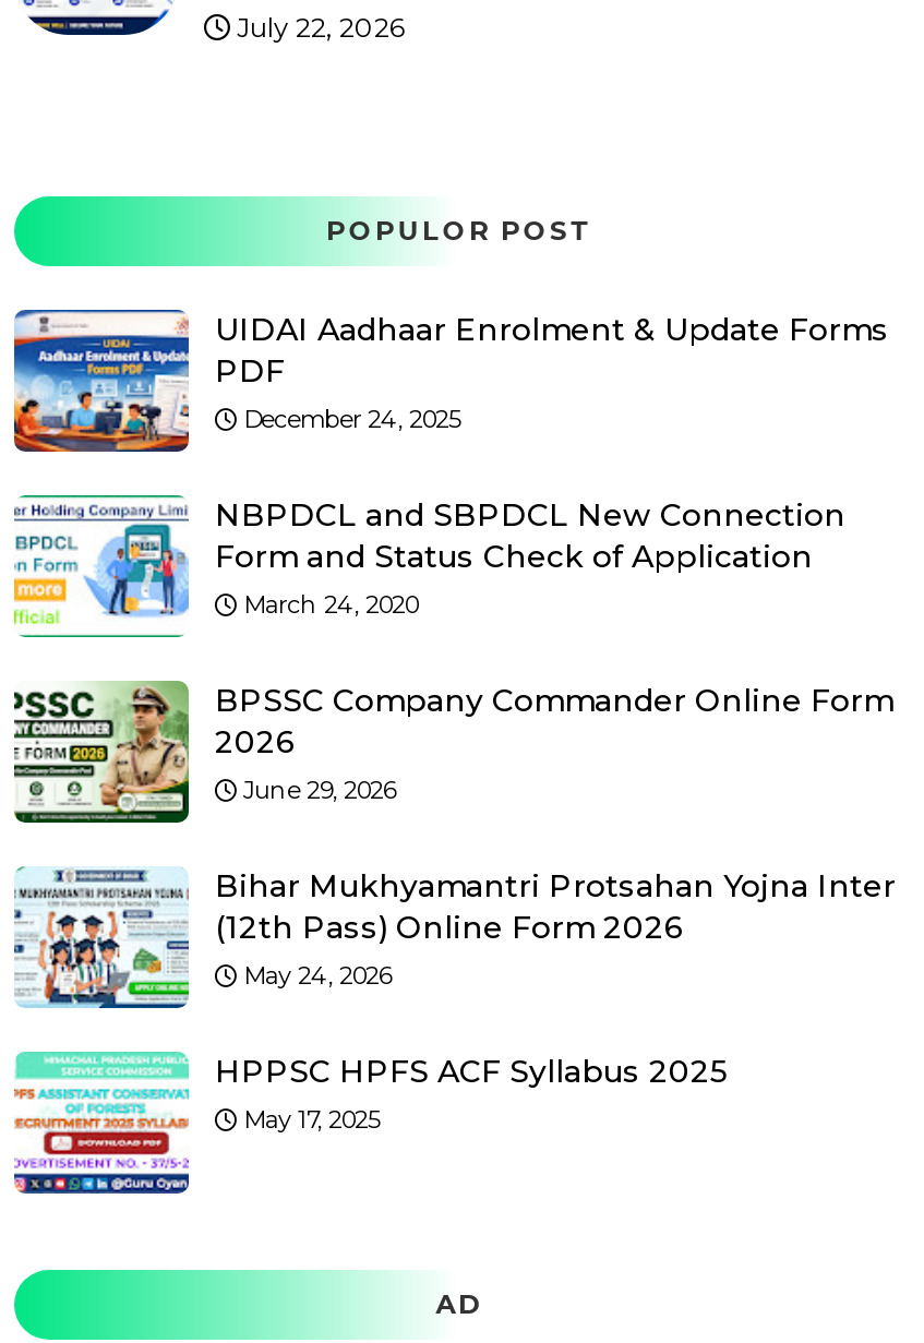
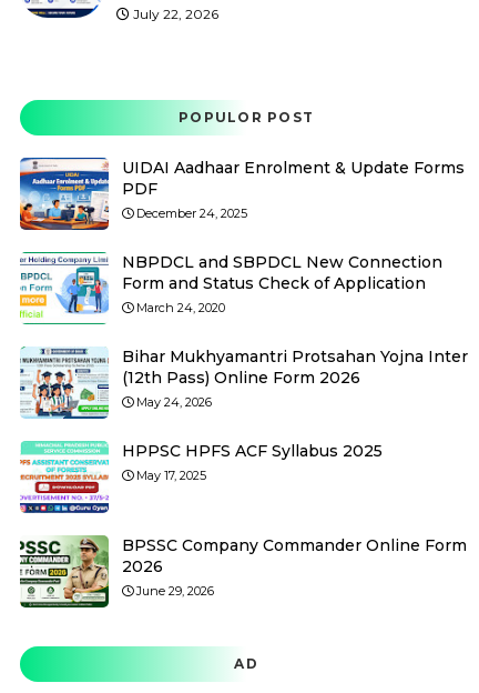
moved [12,679,893,825] -> [19,535,467,609]: [image] | BPSSC Company Commander Online Form | 2026 | June 29, 2026
moved [10,866,896,1135] -> [18,346,468,483]: [image] | Bihar Mukhyamantri Protsahan Yojna Inter | (12th Pass) Online Form 2026 | May 24, 2026 | HPPSC HPFS ACF Syllabus 2025 | May 17, 2025

